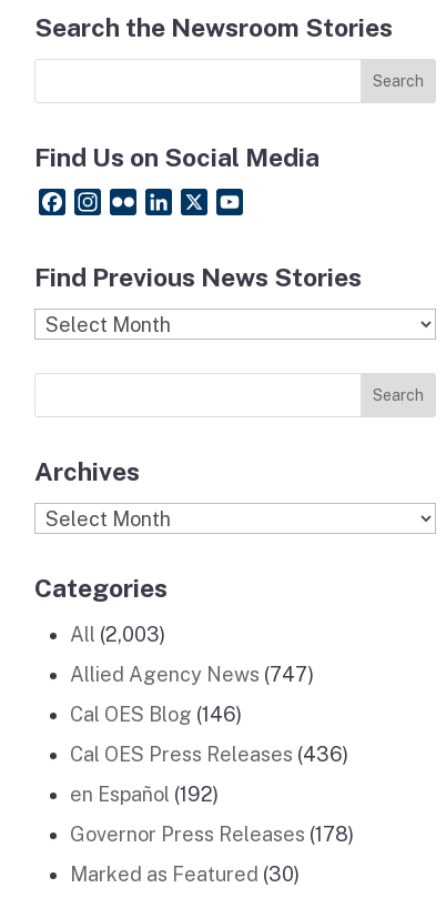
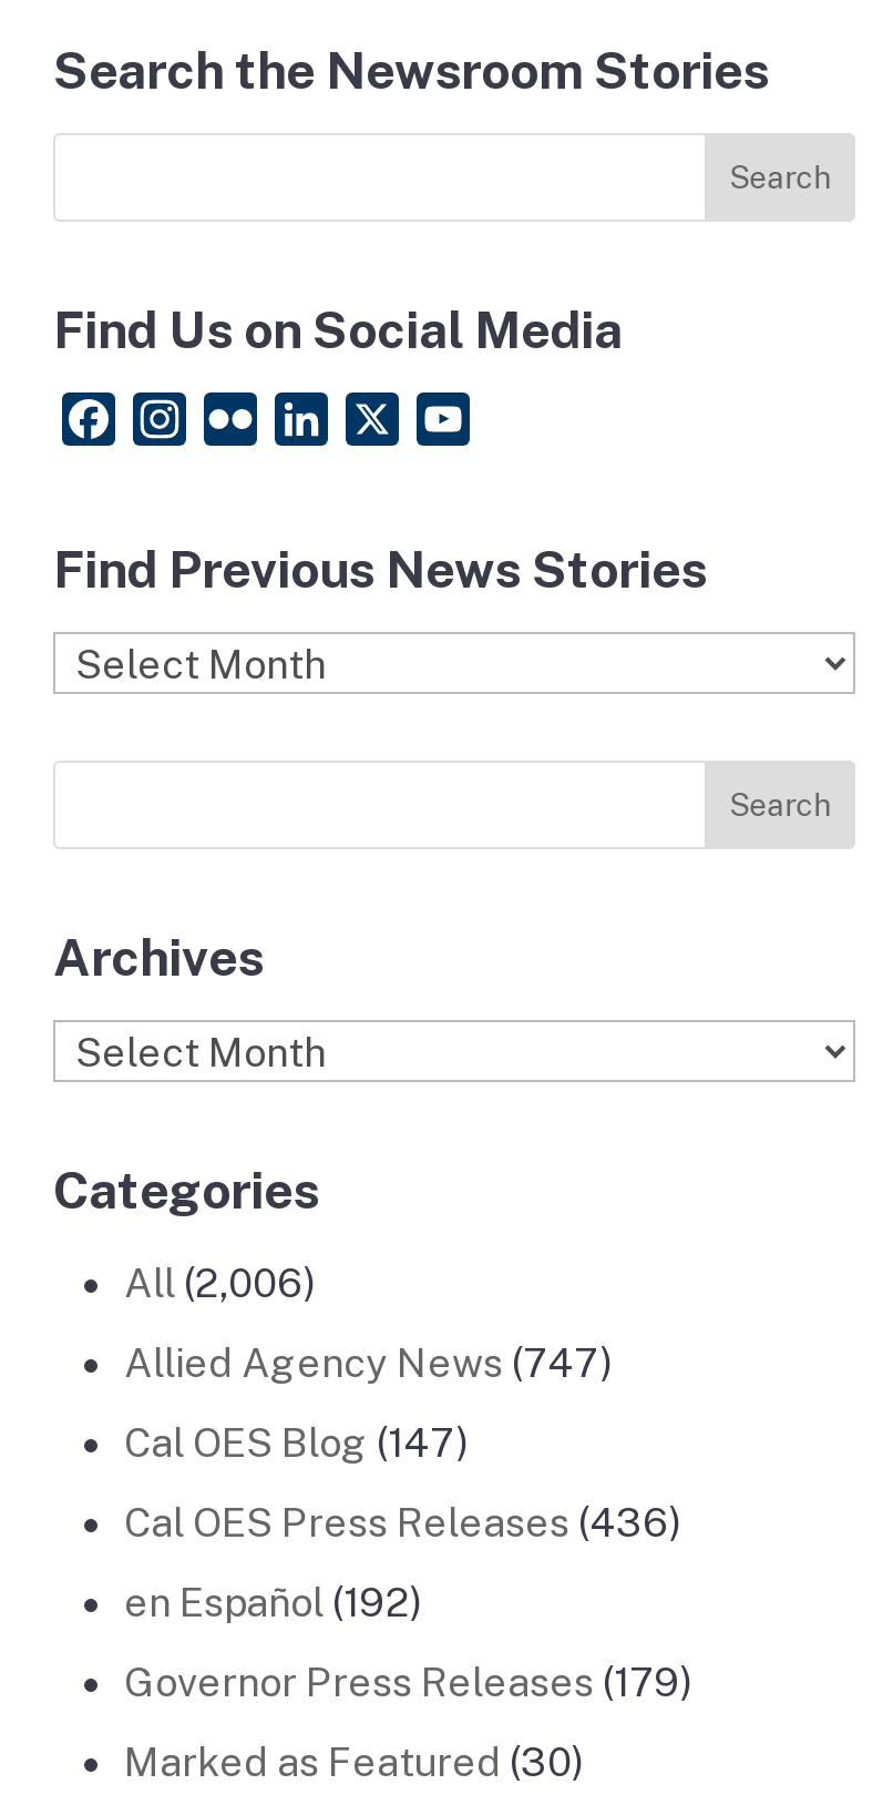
[70,623,165,646] All (2,003) -> [124,1260,315,1306] All (2,006)
[70,703,242,726] Cal OES Blog (146) -> [124,1419,468,1466] Cal OES Blog (147)
[70,823,354,846] Governor Press Releases (178) -> [124,1659,691,1705] Governor Press Releases (179)

